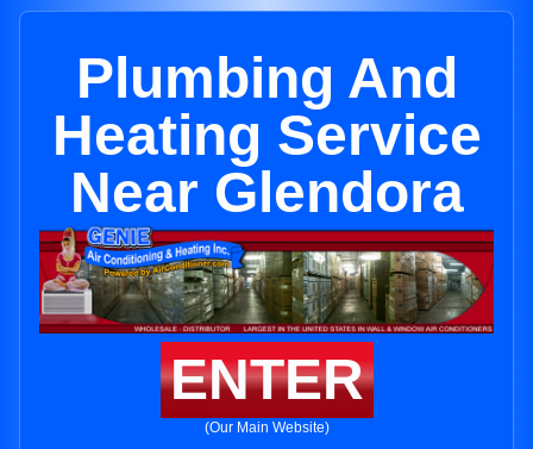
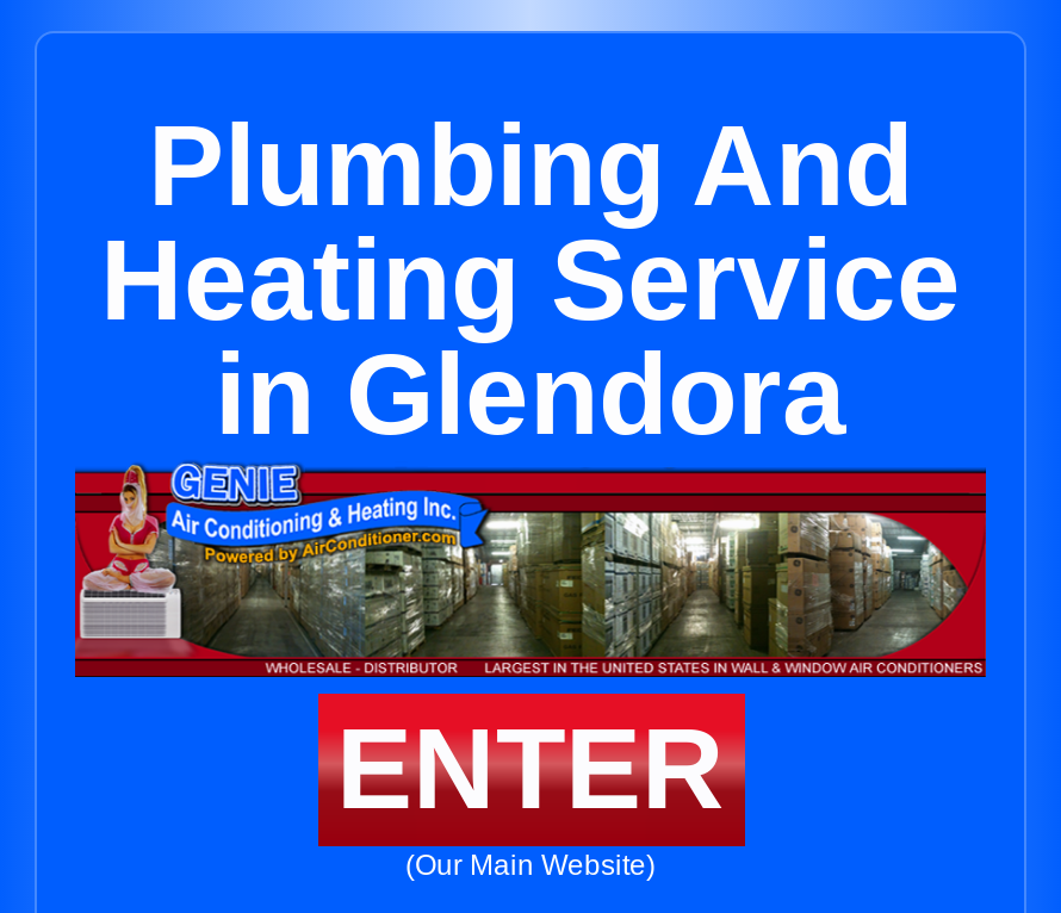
[70,161,463,224] Near Glendora -> [215,331,846,458] in Glendora

